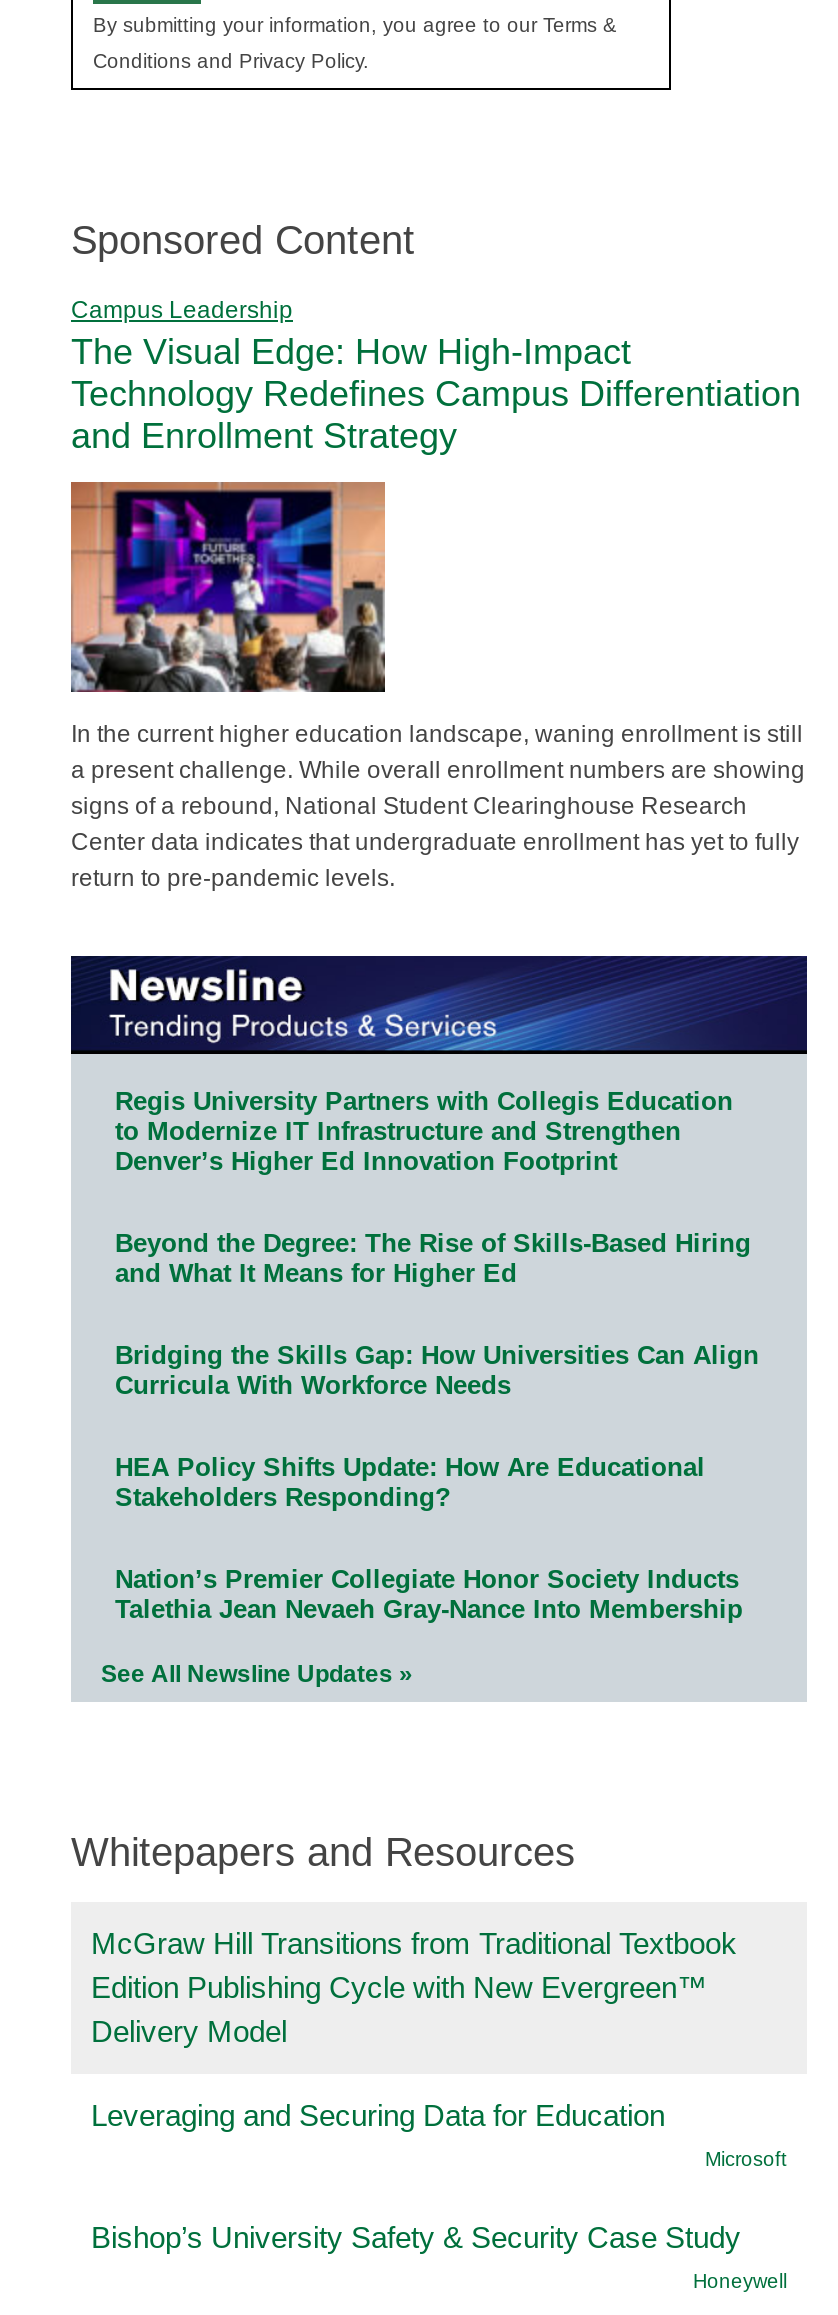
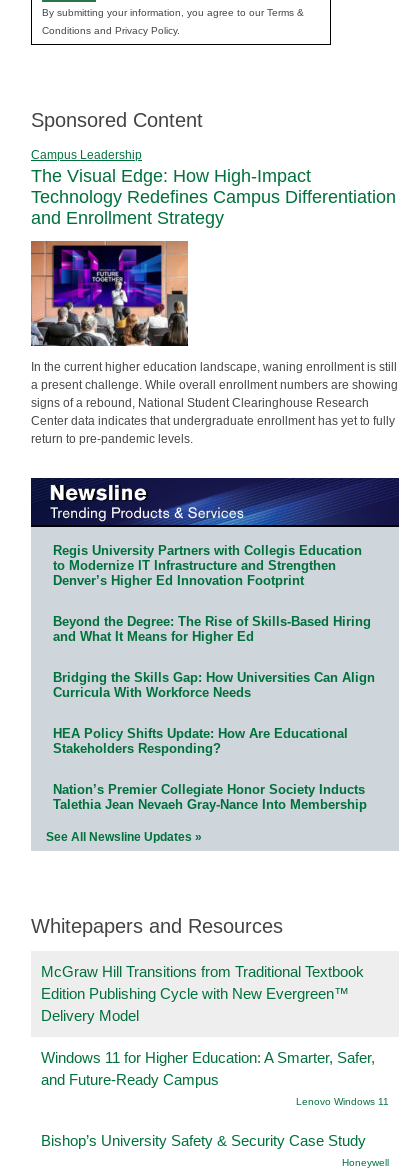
[91,2097,665,2131] Leveraging and Securing Data for Education -> [41,1049,375,1088] Windows 11 for Higher Education: A Smarter, Safer, | and Future-Ready Campus
[705,2147,787,2169] Microsoft -> [296,1096,389,1107] Lenovo Windows 11

